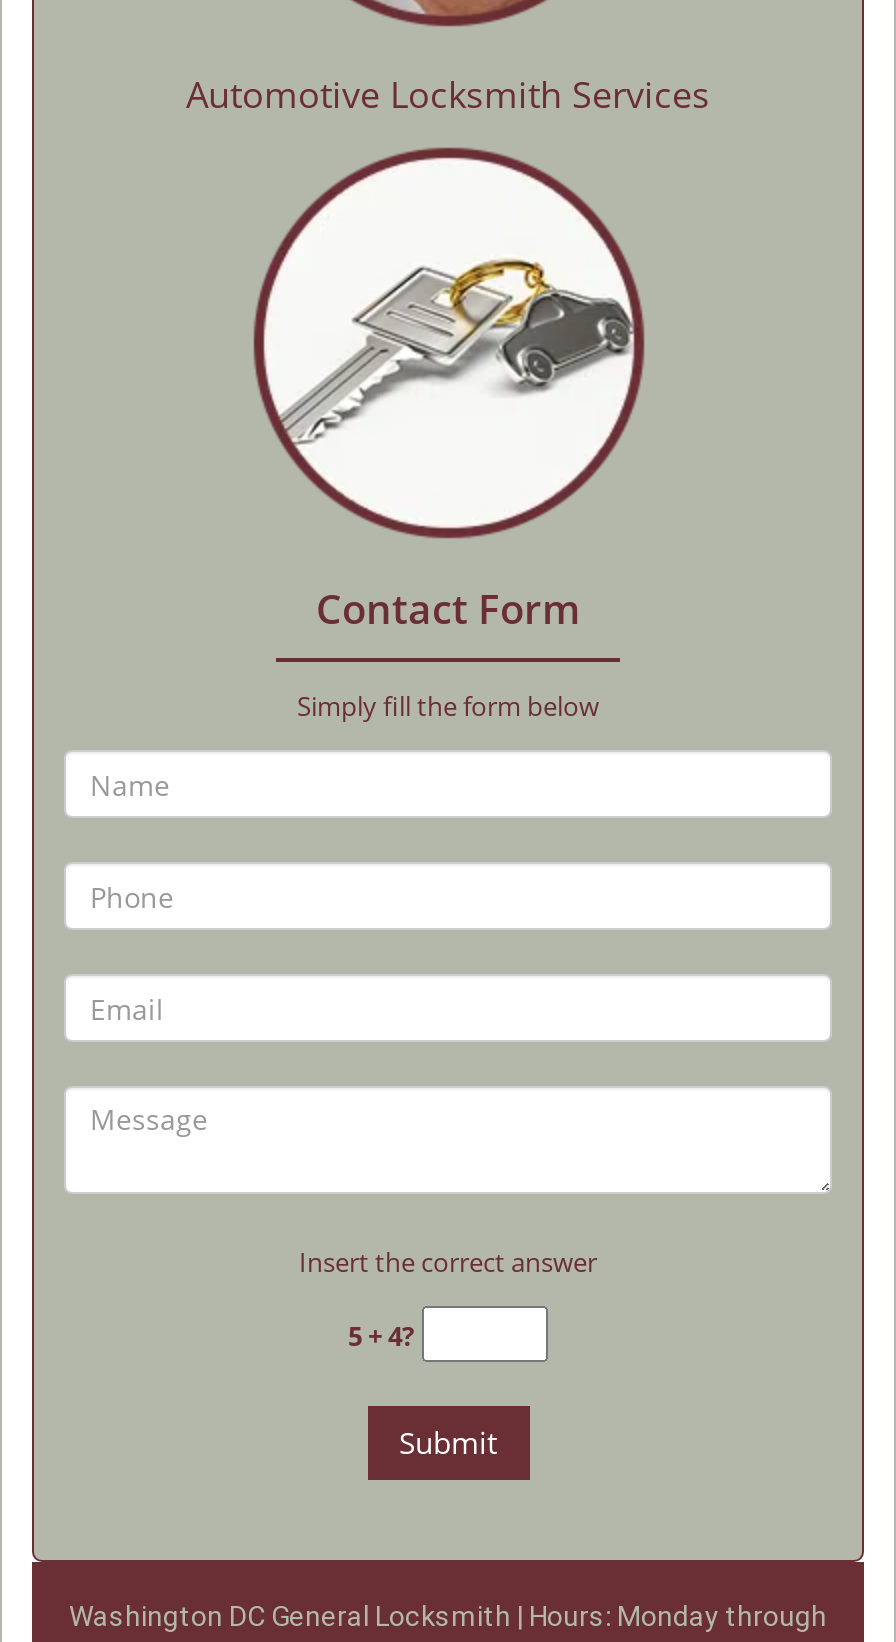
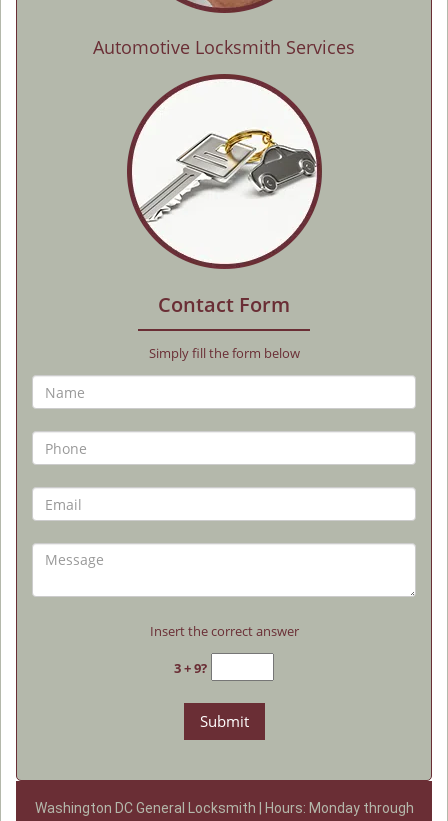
[348,1318,414,1354] 5 + 4? -> [174,659,207,677] 3 + 9?

